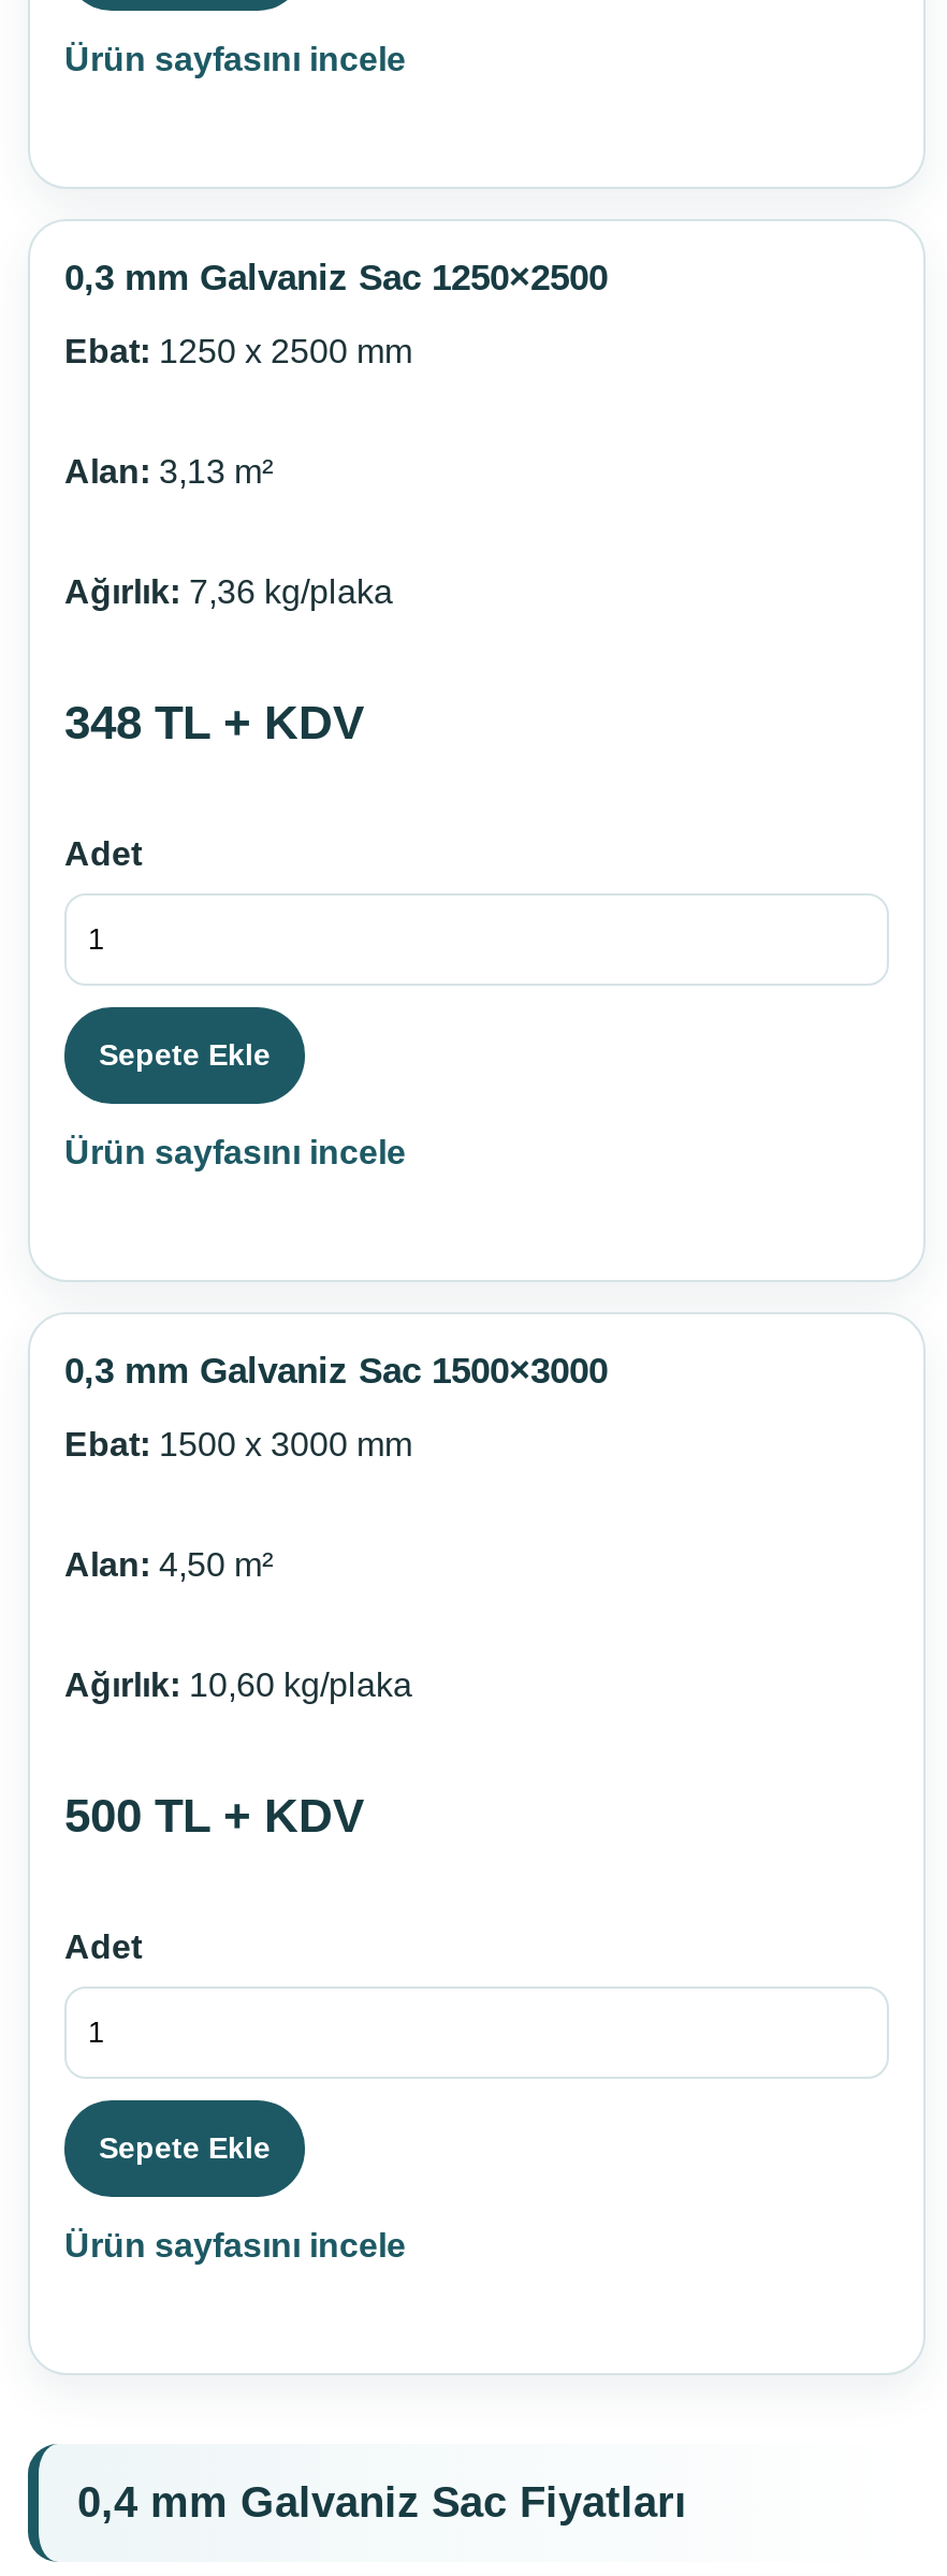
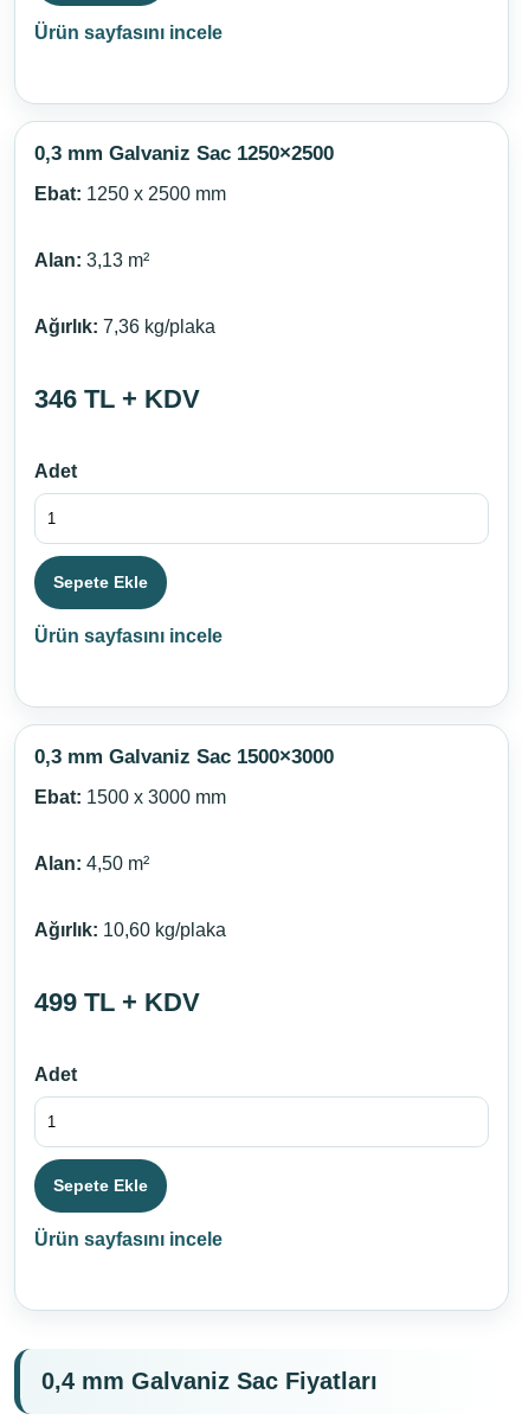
[64,695,365,749] 348 TL + KDV -> [34,384,200,413] 346 TL + KDV
[64,1788,365,1842] 500 TL + KDV -> [34,987,200,1017] 499 TL + KDV

